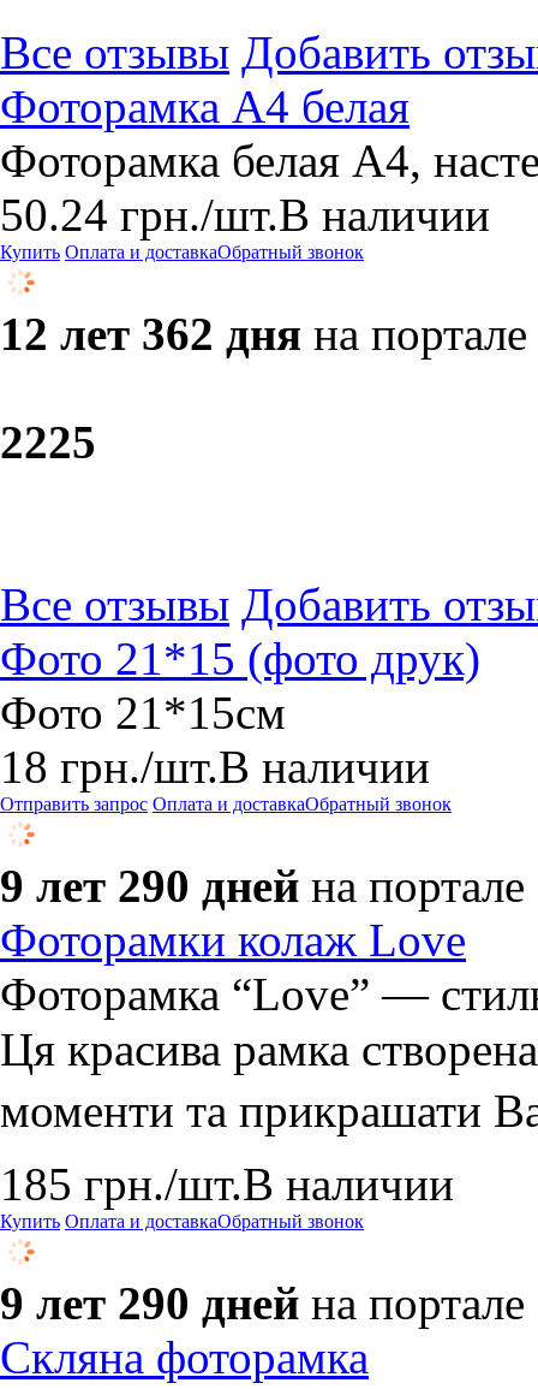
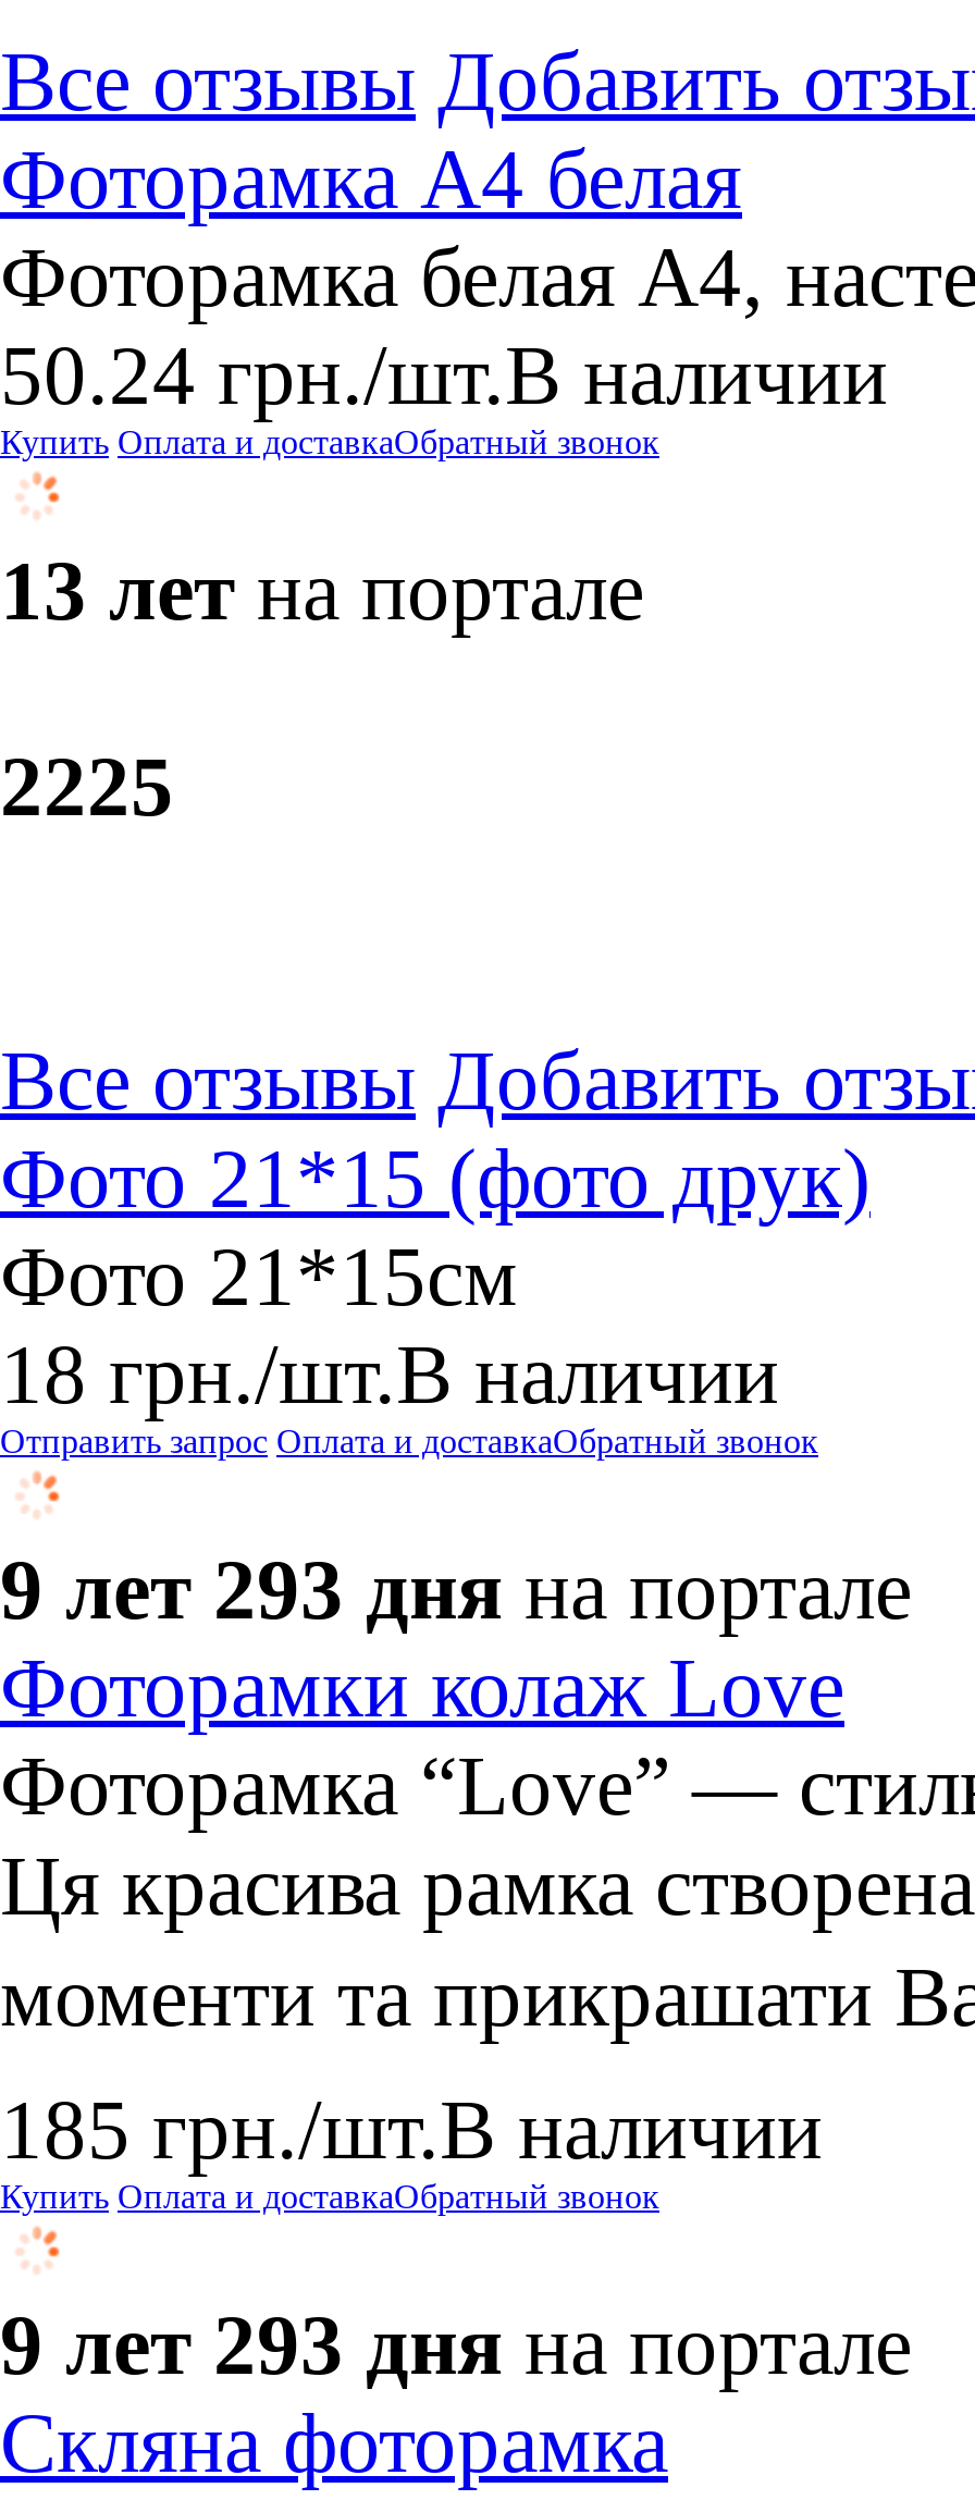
[0,308,527,360] 12 лет 362 дня на портале -> [0,543,644,637] 13 лет на портале
[0,860,525,912] 9 лет 290 дней на портале -> [0,1542,912,1636] 9 лет 293 дня на портале
[0,1277,525,1329] 9 лет 290 дней на портале -> [0,2298,912,2391] 9 лет 293 дня на портале

